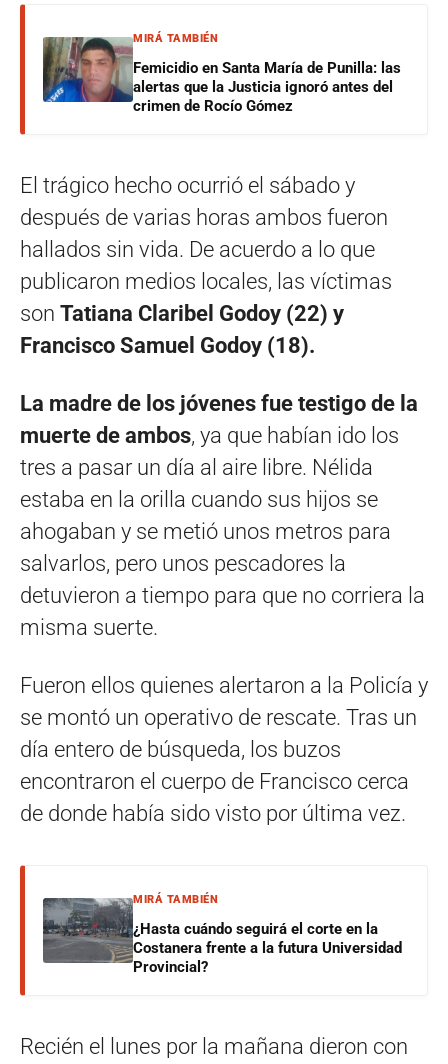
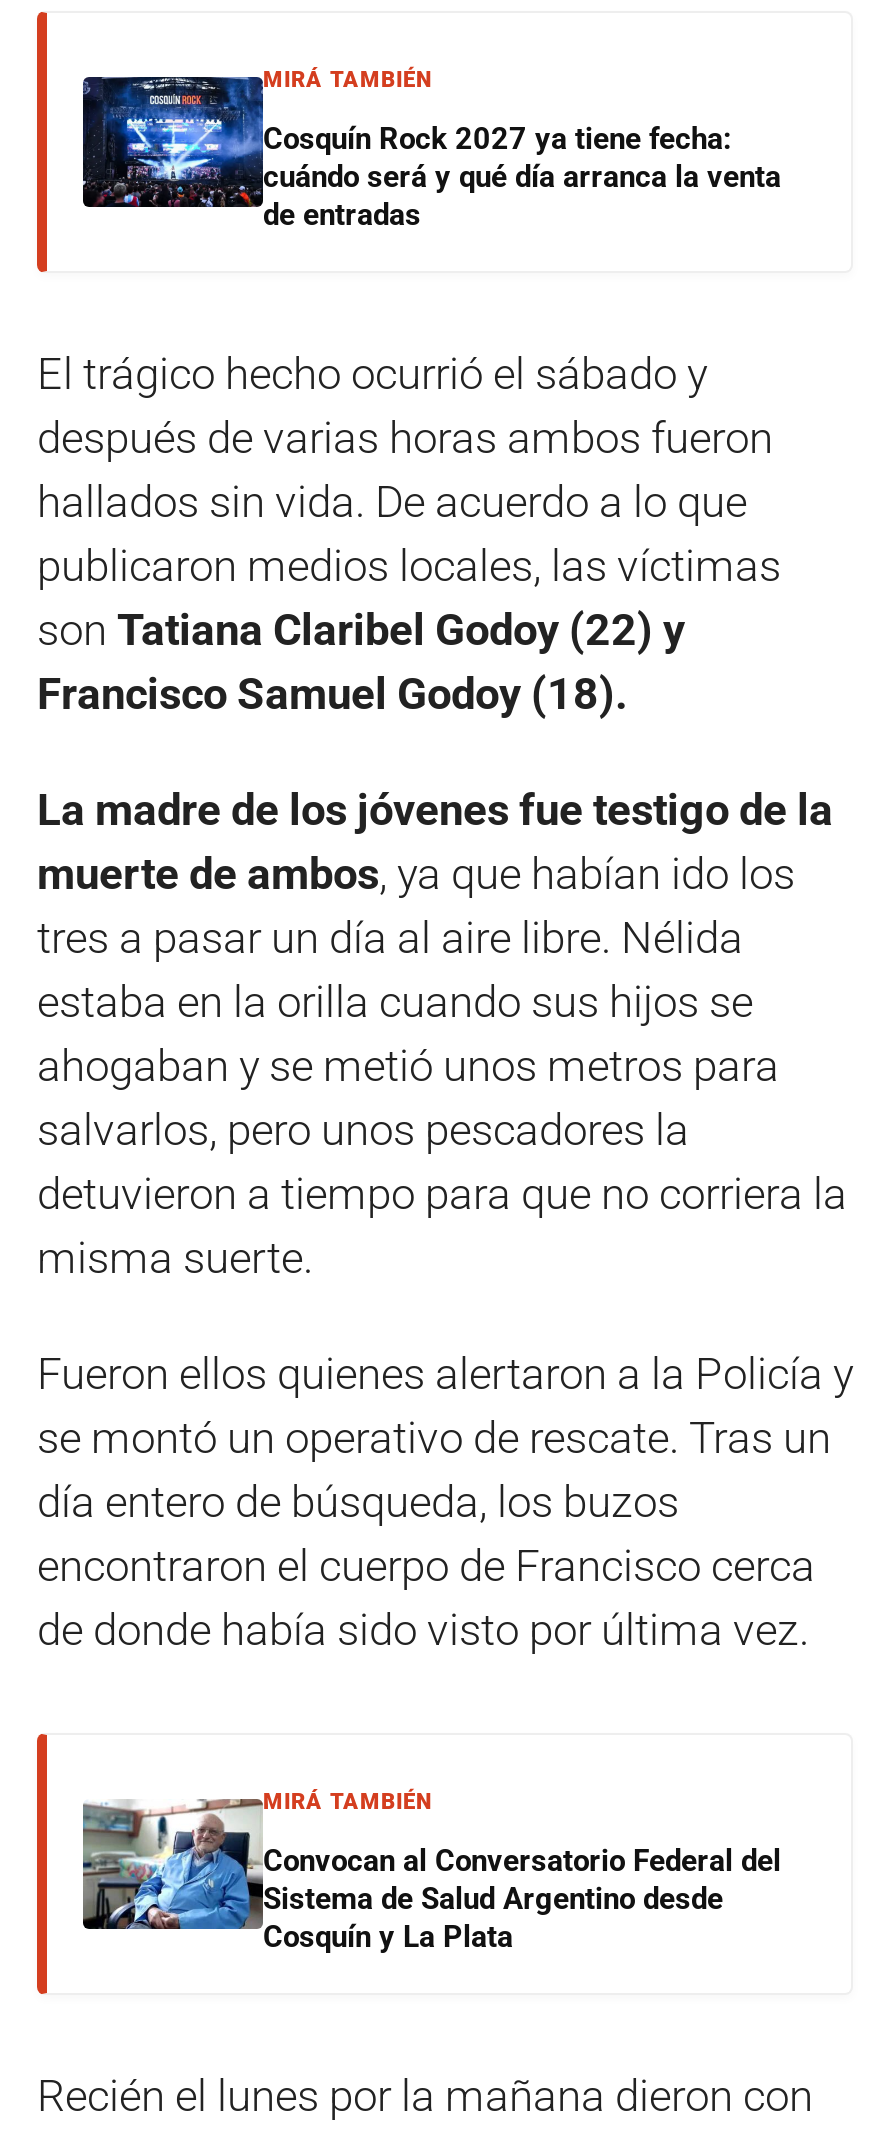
[42,36,401,115] [image] | Femicidio en Santa María de Punilla: las | alertas que la Justicia ignoró antes del | crimen de Rocío Gómez -> [81,75,781,232] [image] | Cosquín Rock 2027 ya tiene fecha: | cuándo será y qué día arranca la venta | de entradas
[42,897,402,976] [image] | ¿Hasta cuándo seguirá el corte en la | Costanera frente a la futura Universidad | Provincial? -> [83,1799,781,1954] [image] | Convocan al Conversatorio Federal del | Sistema de Salud Argentino desde | Cosquín y La Plata

